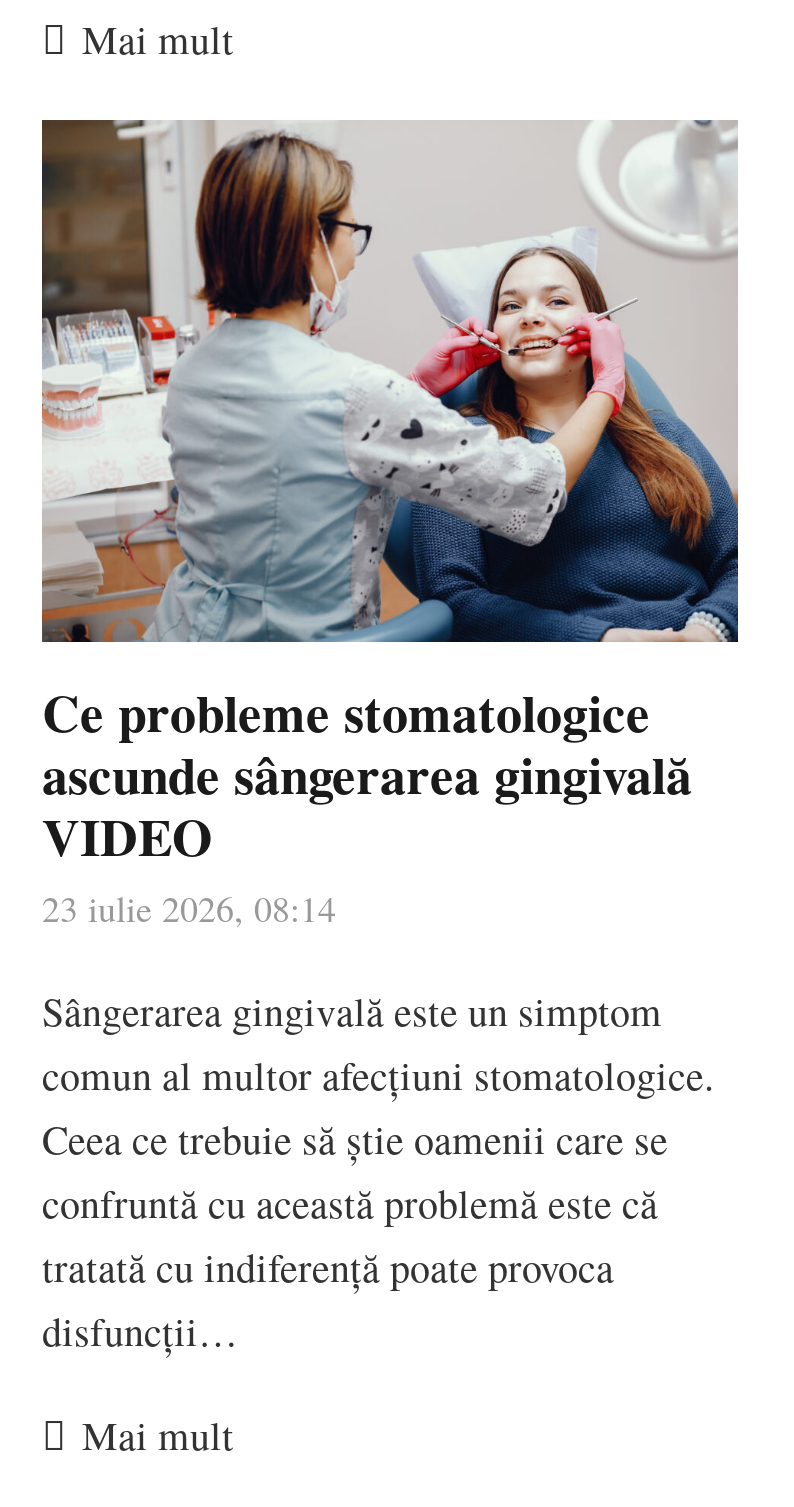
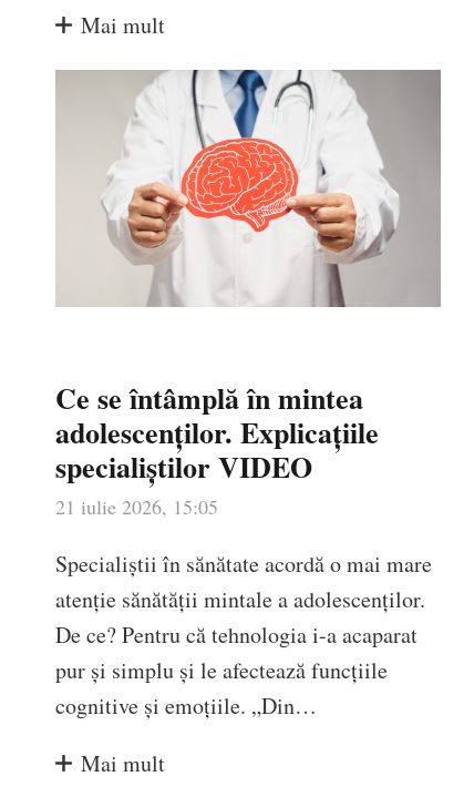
[40,120,740,644] [image] -> [55,69,441,324] [image]
[42,675,692,933] Ce probleme stomatologice | ascunde sângerarea gingivală | VIDEO | 23 iulie 2026, 08:14 -> [55,377,379,520] Ce se întâmplă în mintea | adolescenților. Explicațiile | specialiștilor VIDEO | 21 iulie 2026, 15:05
[42,985,714,1359] Sângerarea gingivală este un simptom | comun al multor afecțiuni stomatologice. | Ceea ce trebuie să știe oamenii care se | confruntă cu această problemă este că | tratată cu indiferență poate provoca | disfuncții… -> [55,549,432,721] Specialiștii în sănătate acordă o mai mare | atenție sănătății mintale a adolescenților. | De ce? Pentru că tehnologia i-a acaparat | pur și simplu și le afectează funcțiile | cognitive și emoțiile. „Din…

